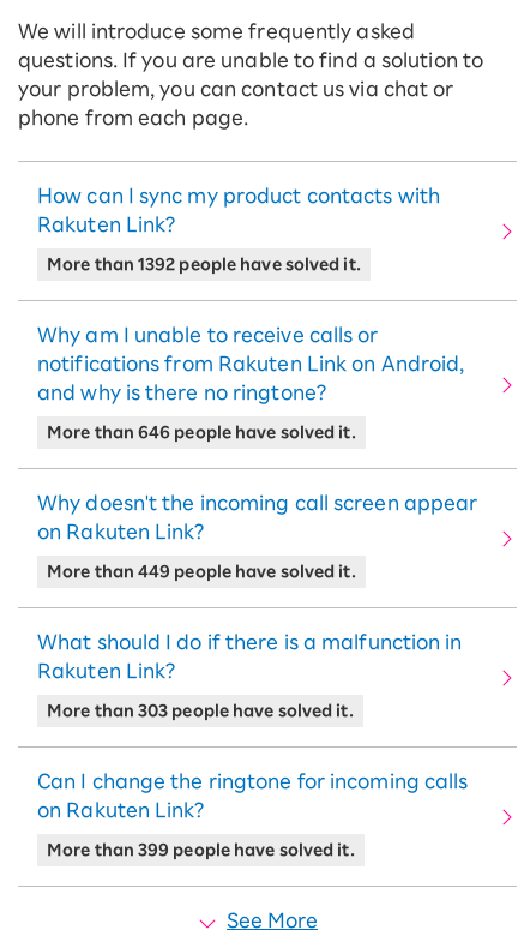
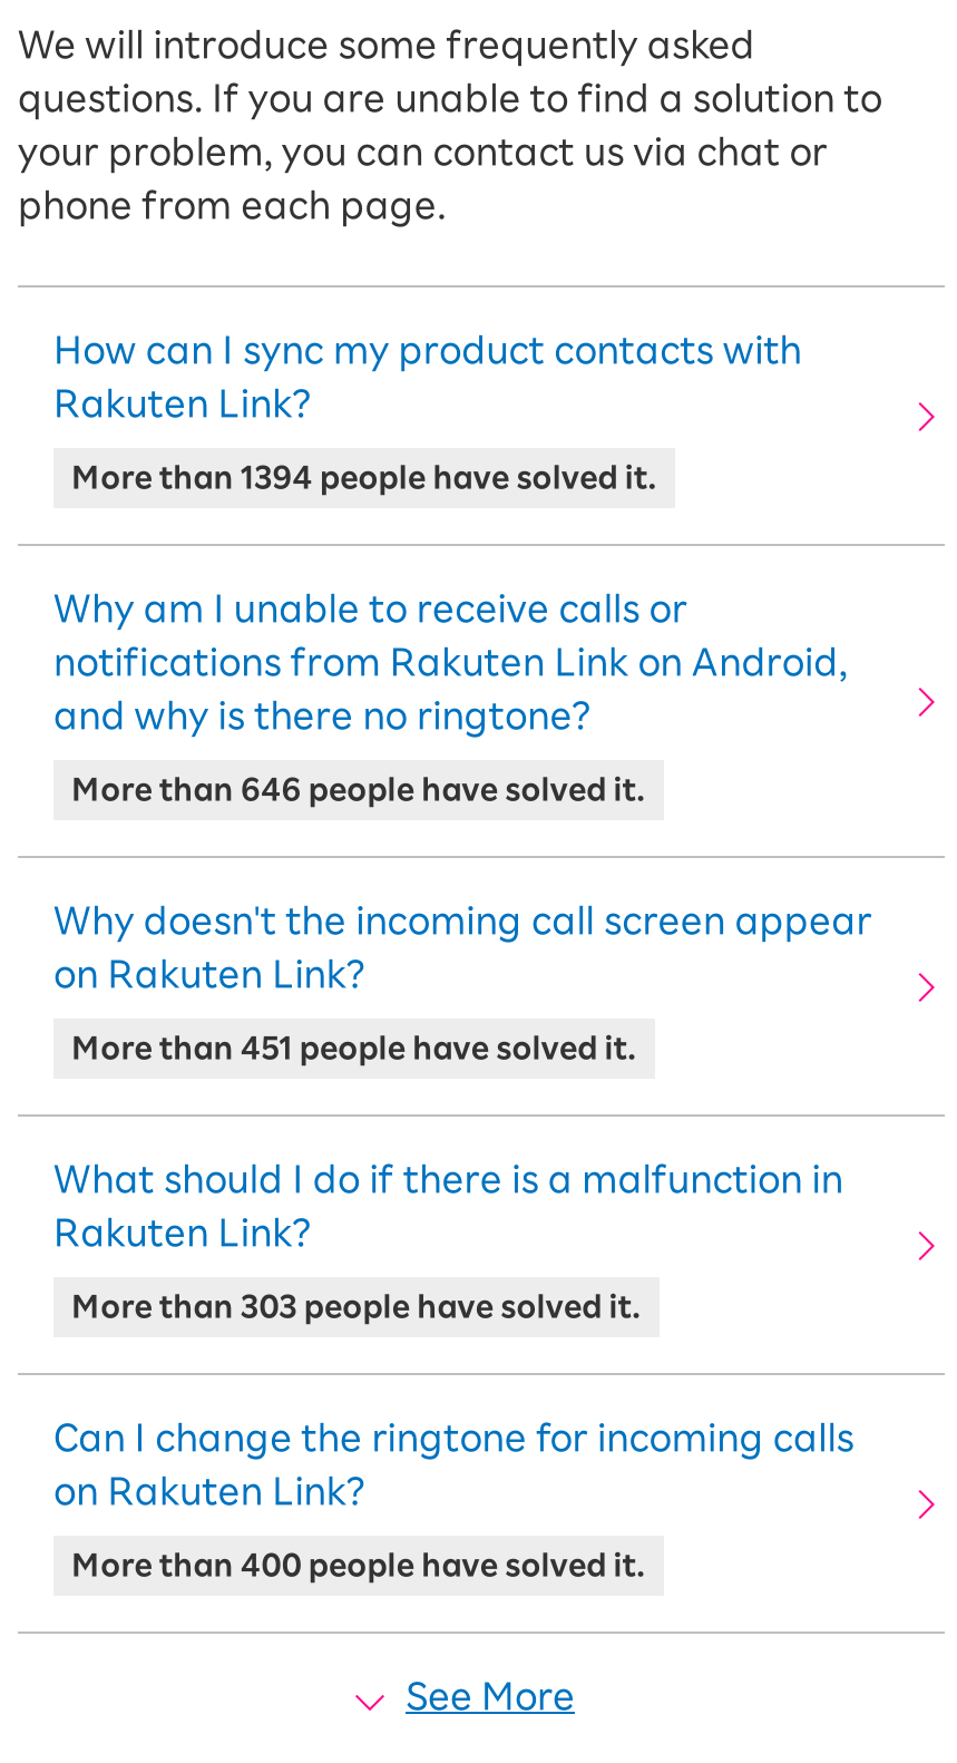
[47,257,361,272] More than 1392 people have solved it. -> [71,464,657,493] More than 1394 people have solved it.
[47,564,356,580] More than 449 people have solved it. -> [71,1034,636,1063] More than 451 people have solved it.
[47,842,354,858] More than 399 people have solved it. -> [71,1551,645,1580] More than 400 people have solved it.

